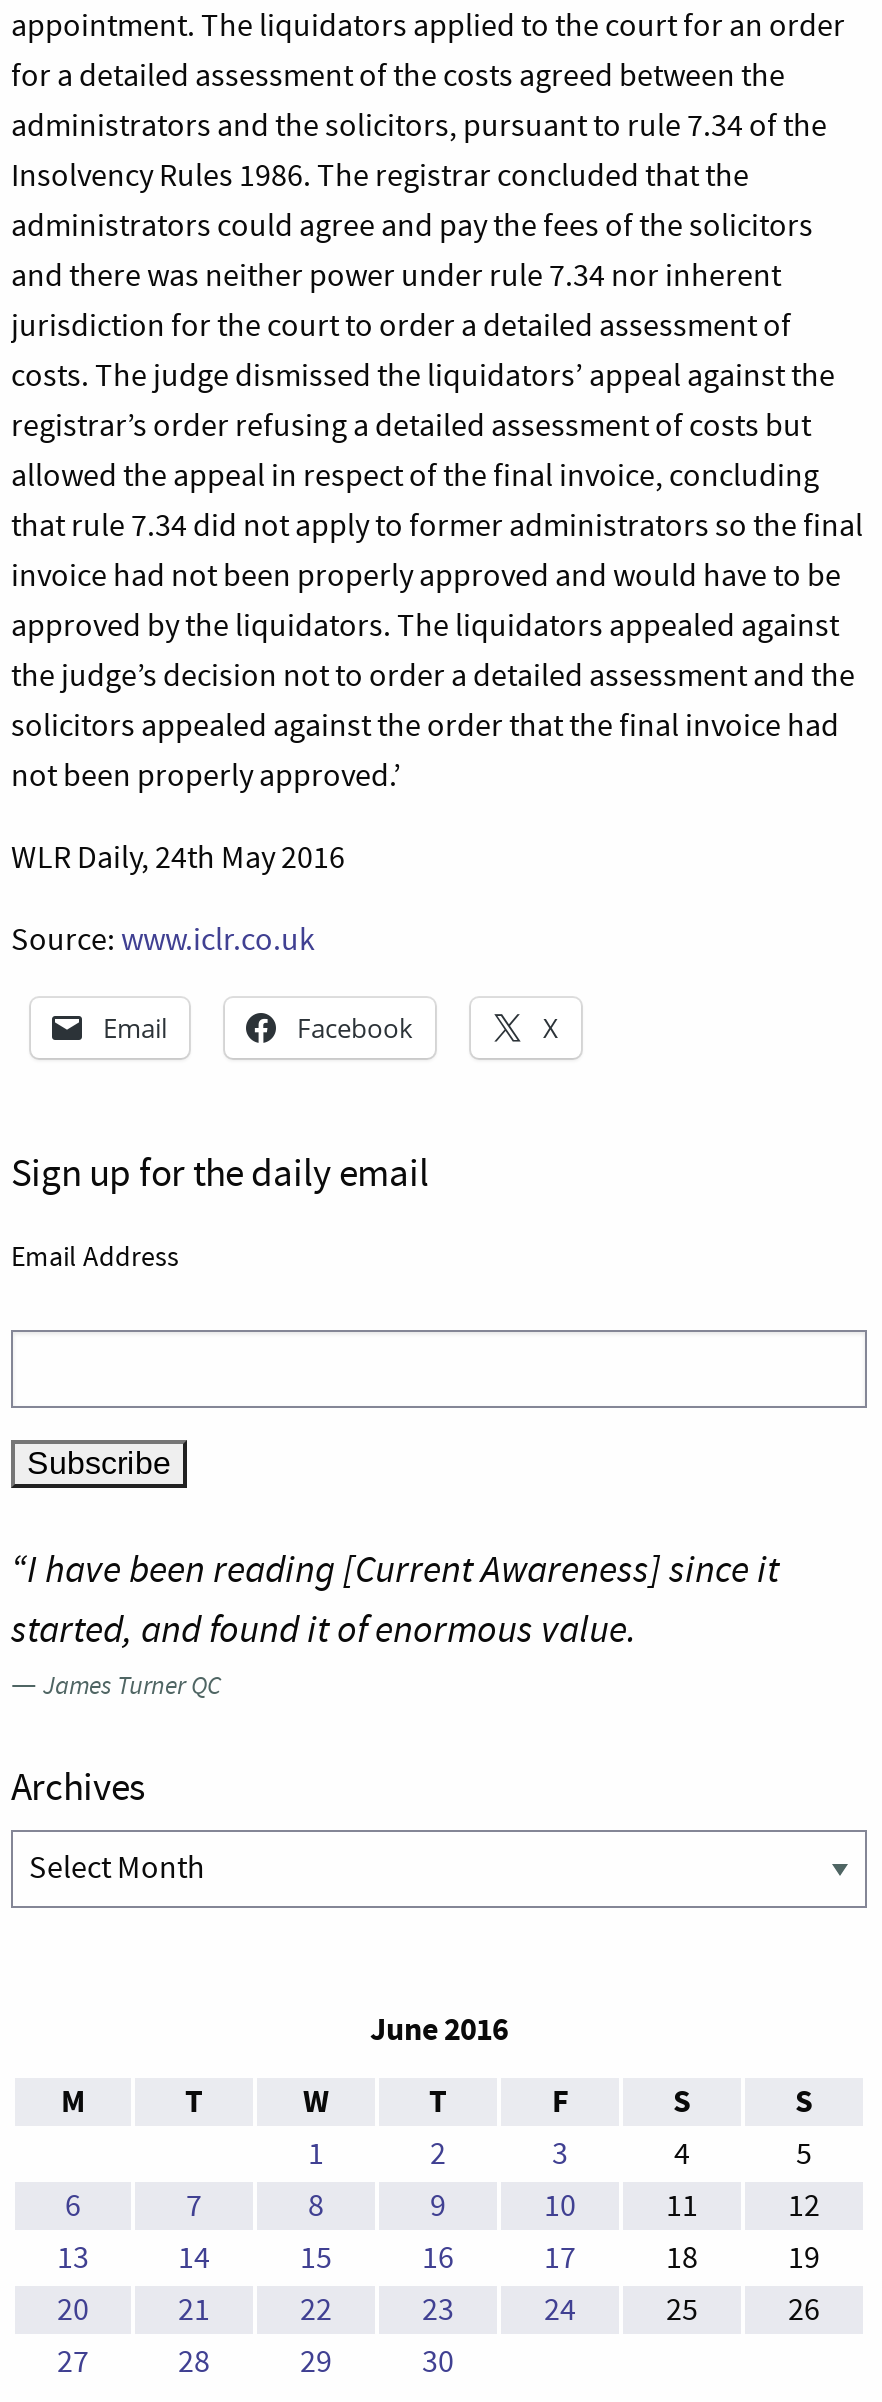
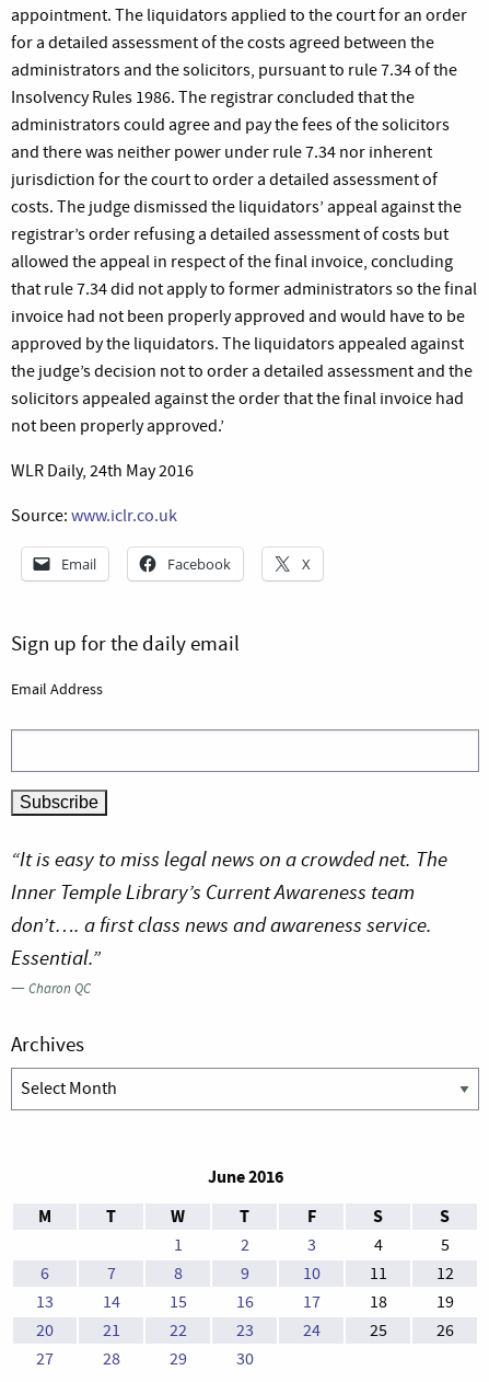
[11,1544,779,1704] “I have been reading [Current Awareness] since it | started, and found it of enormous value. | — James Turner QC -> [11,846,447,999] “It is easy to miss legal news on a crowded net. The | Inner Temple Library’s Current Awareness team | don’t…. a first class news and awareness service. | Essential.” | — Charon QC

